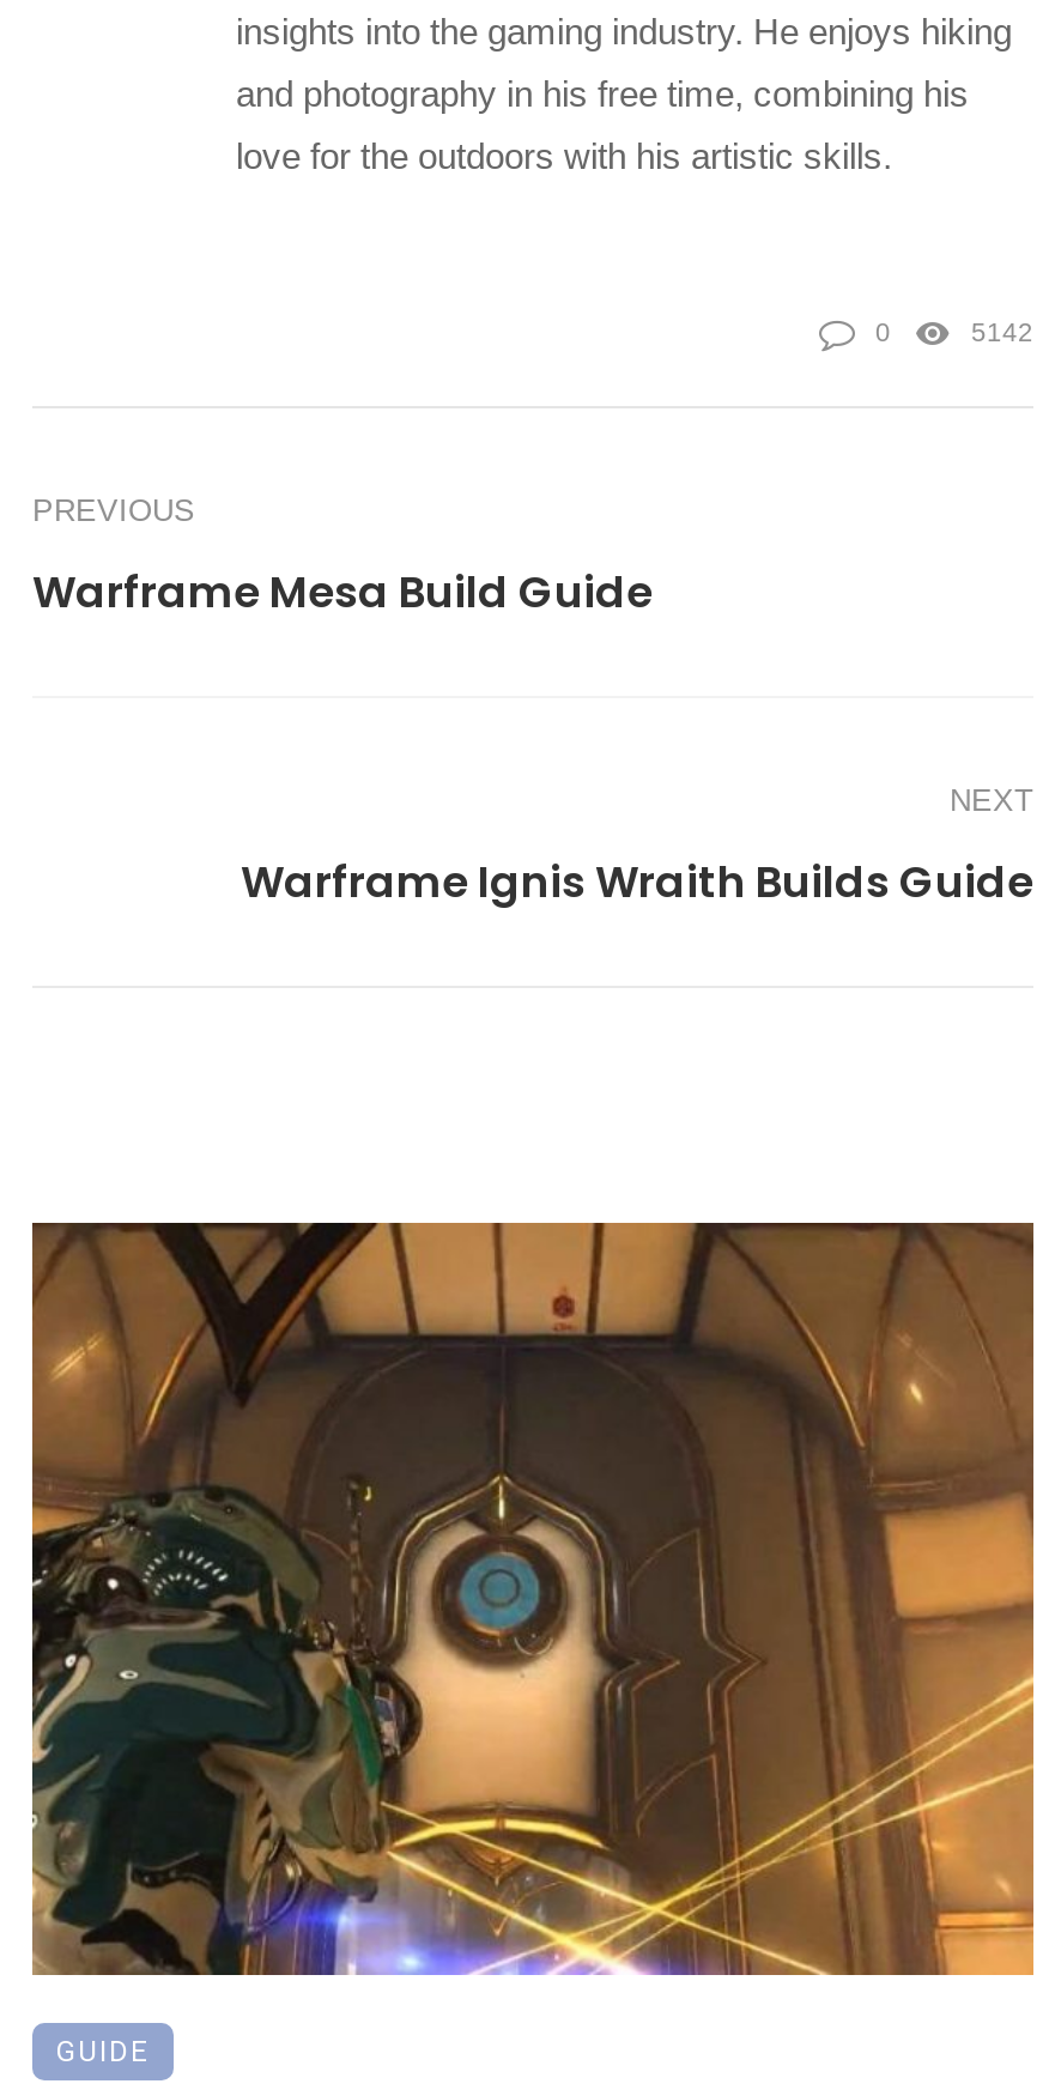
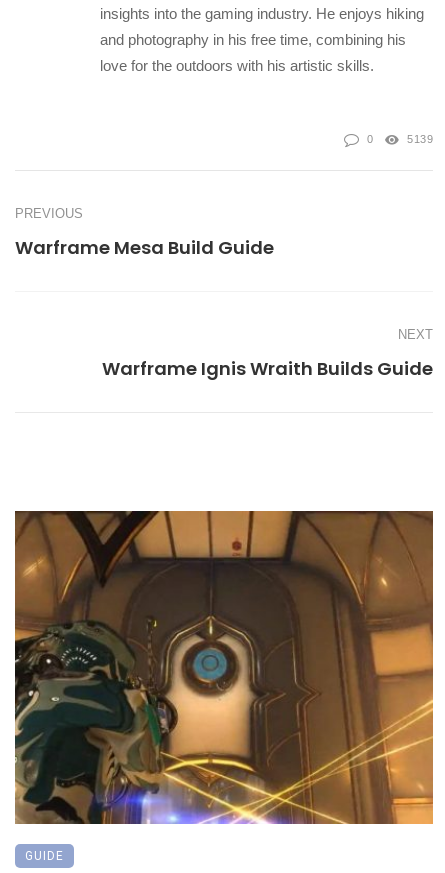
[971,319,1033,347] 5142 -> [407,133,433,145] 5139

